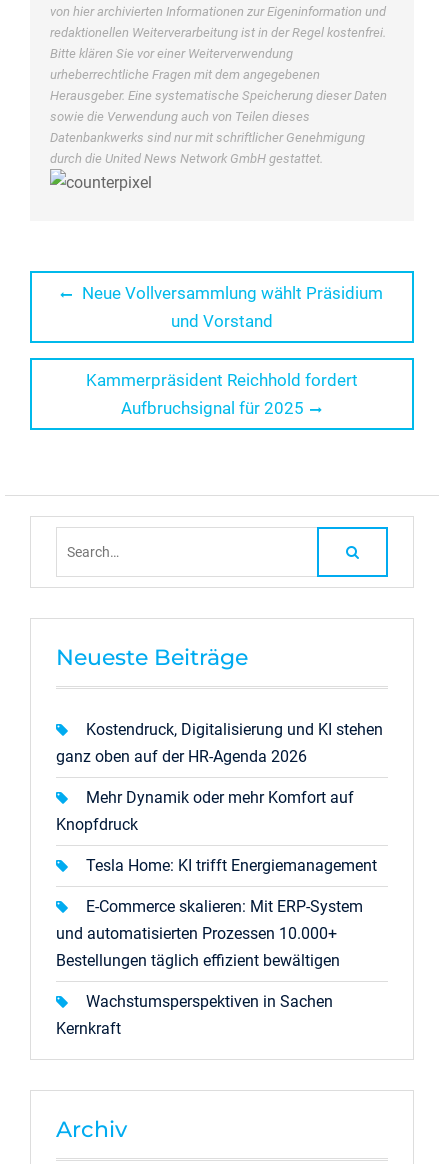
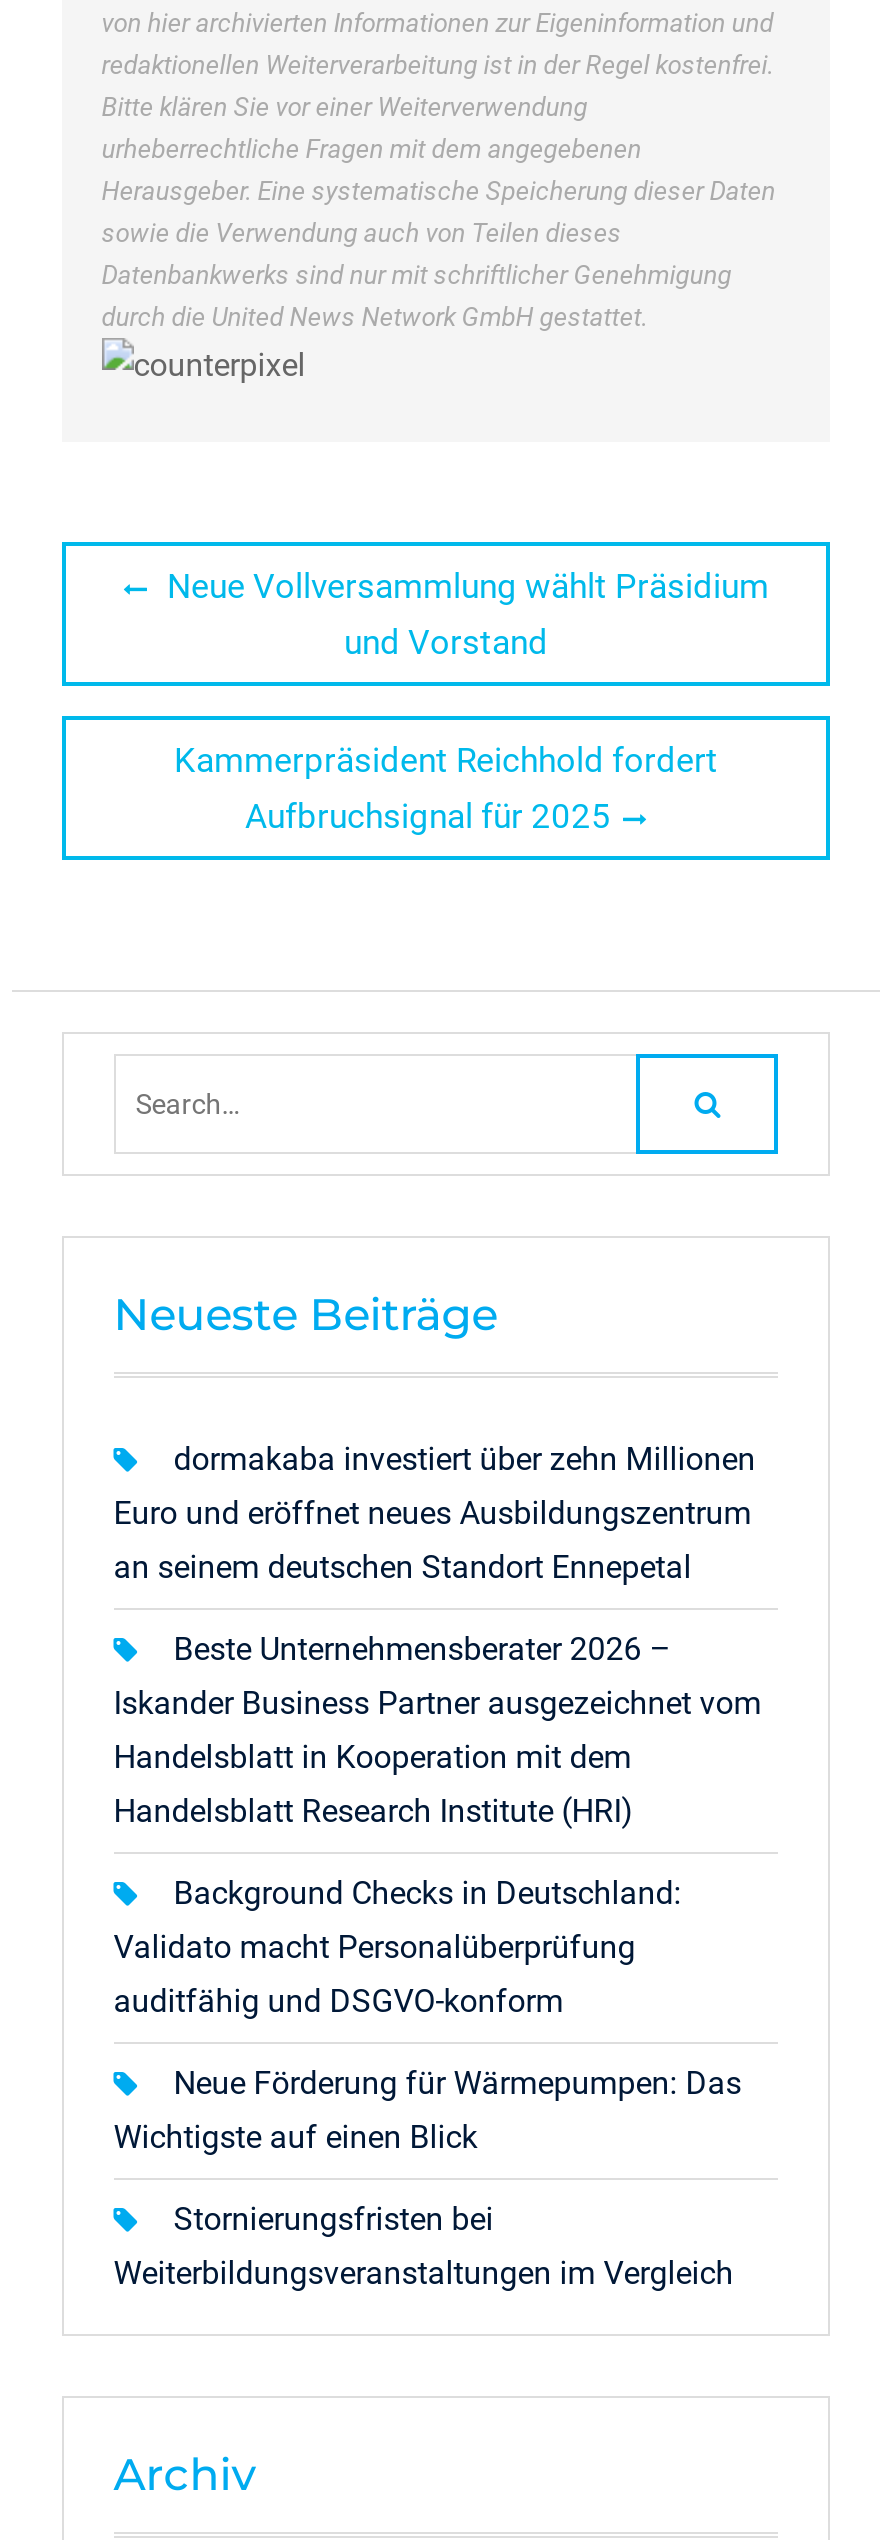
[56,720,383,766] Kostendruck, Digitalisierung und KI stehen | ganz oben auf der HR-Agenda 2026 -> [113,1440,755,1586] dormakaba investiert über zehn Millionen | Euro und eröffnet neues Ausbildungszentrum | an seinem deutschen Standort Ennepetal
[56,788,354,834] Mehr Dynamik oder mehr Komfort auf | Knopfdruck -> [113,1630,761,1830] Beste Unternehmensberater 2026 – | Iskander Business Partner ausgezeichnet vom | Handelsblatt in Kooperation mit dem | Handelsblatt Research Institute (HRI)
[86,856,377,875] Tesla Home: KI trifft Energiemanagement -> [113,1874,681,2020] Background Checks in Deutschland: | Validato macht Personalüberprüfung | auditfähig und DSGVO-konform
[56,897,363,970] E-Commerce skalieren: Mit ERP-System | und automatisierten Prozessen 10.000+ | Bestellungen täglich effizient bewältigen -> [113,2064,741,2156] Neue Förderung für Wärmepumpen: Das | Wichtigste auf einen Blick
[56,992,333,1038] Wachstumsperspektiven in Sachen | Kernkraft -> [113,2200,733,2292] Stornierungsfristen bei | Weiterbildungsveranstaltungen im Vergleich

